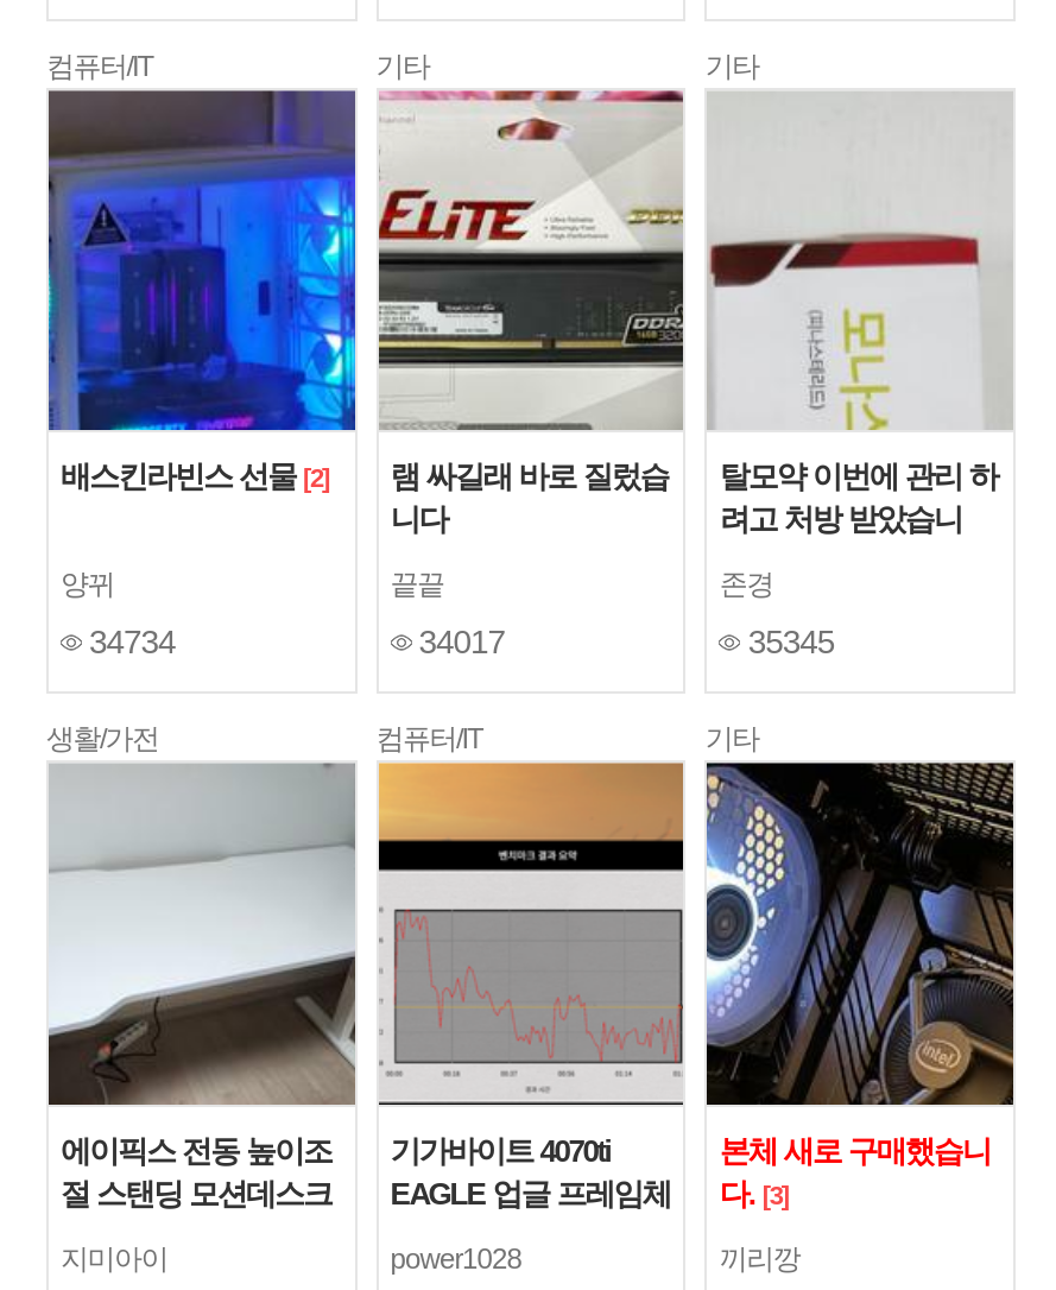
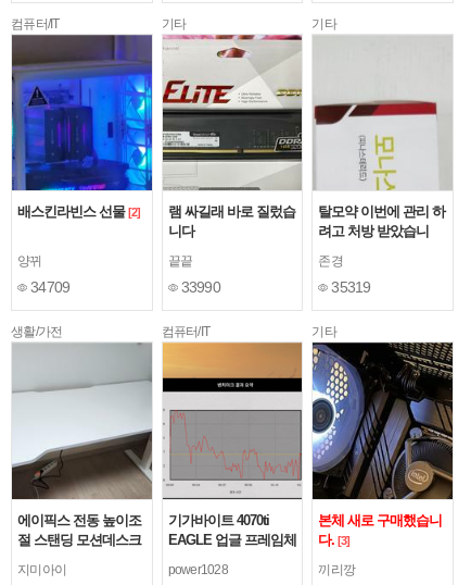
[89,623,175,661] 34734 -> [30,279,70,296] 34709
[419,623,505,661] 34017 -> [181,279,220,296] 33990
[748,623,834,661] 35345 -> [331,279,371,296] 35319

